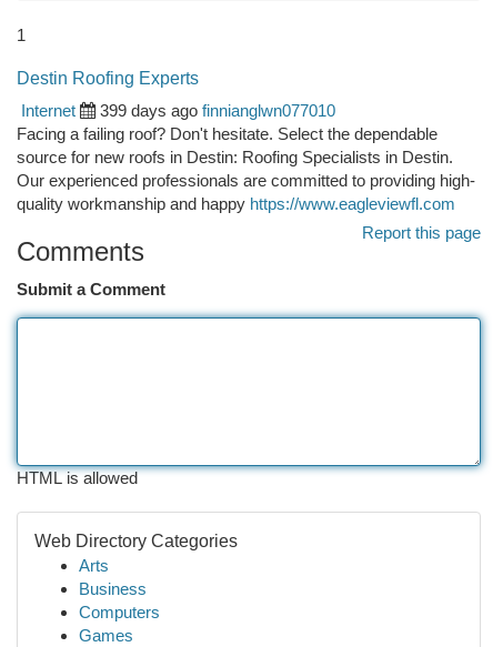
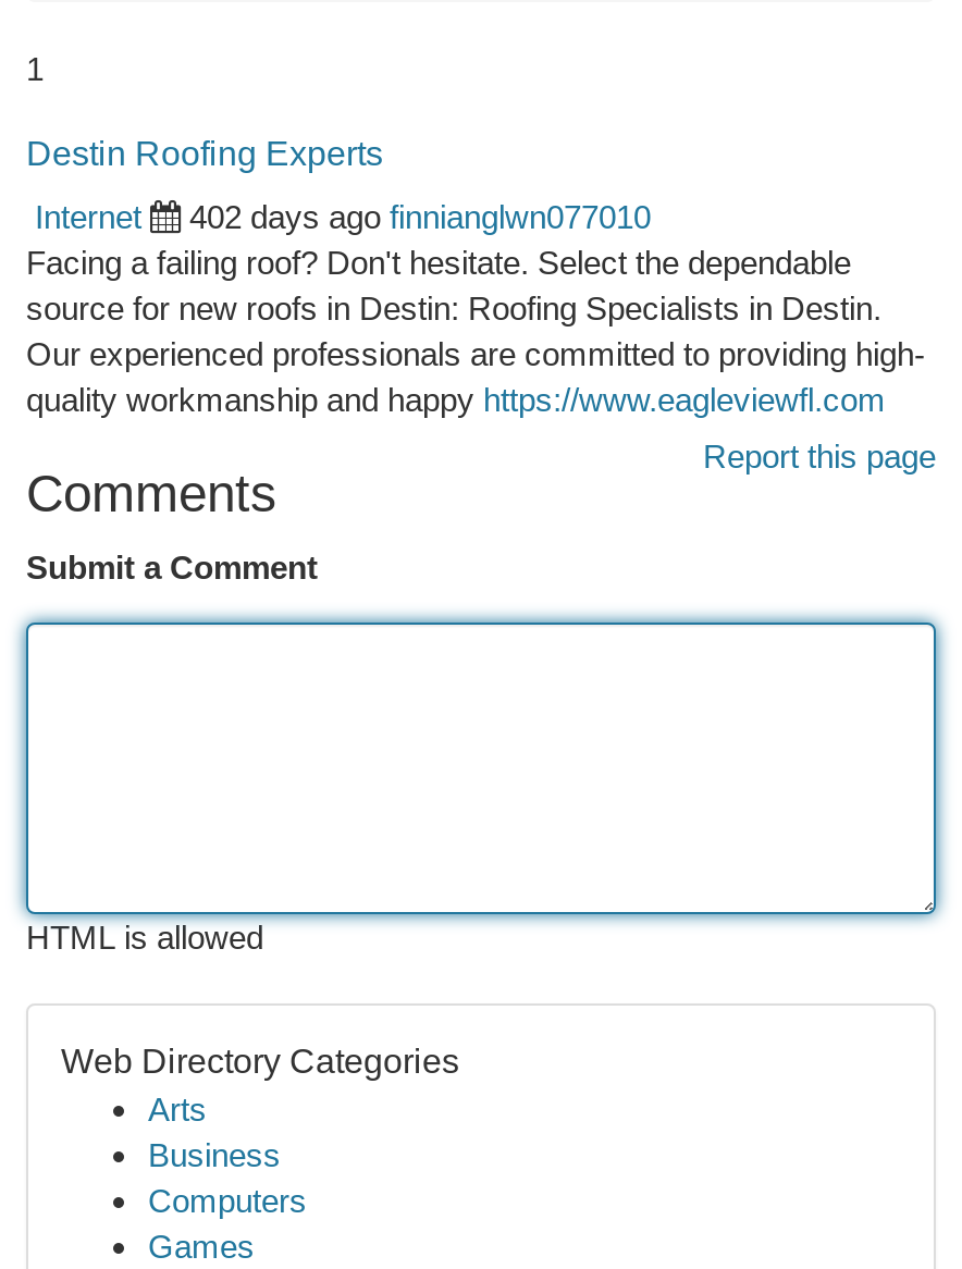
[100,101,335,120] 399 days ago finnianglwn077010 -> [189,198,651,235] 402 days ago finnianglwn077010

